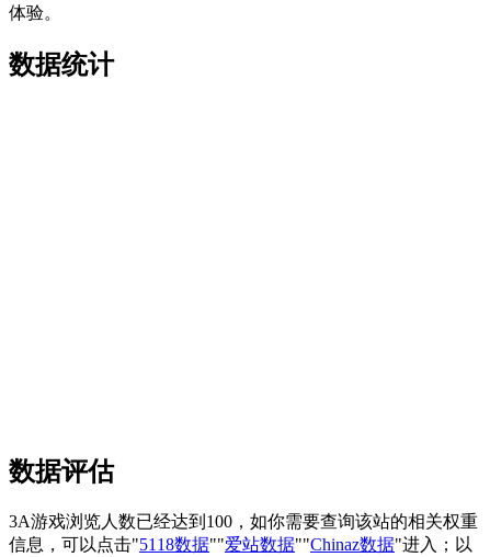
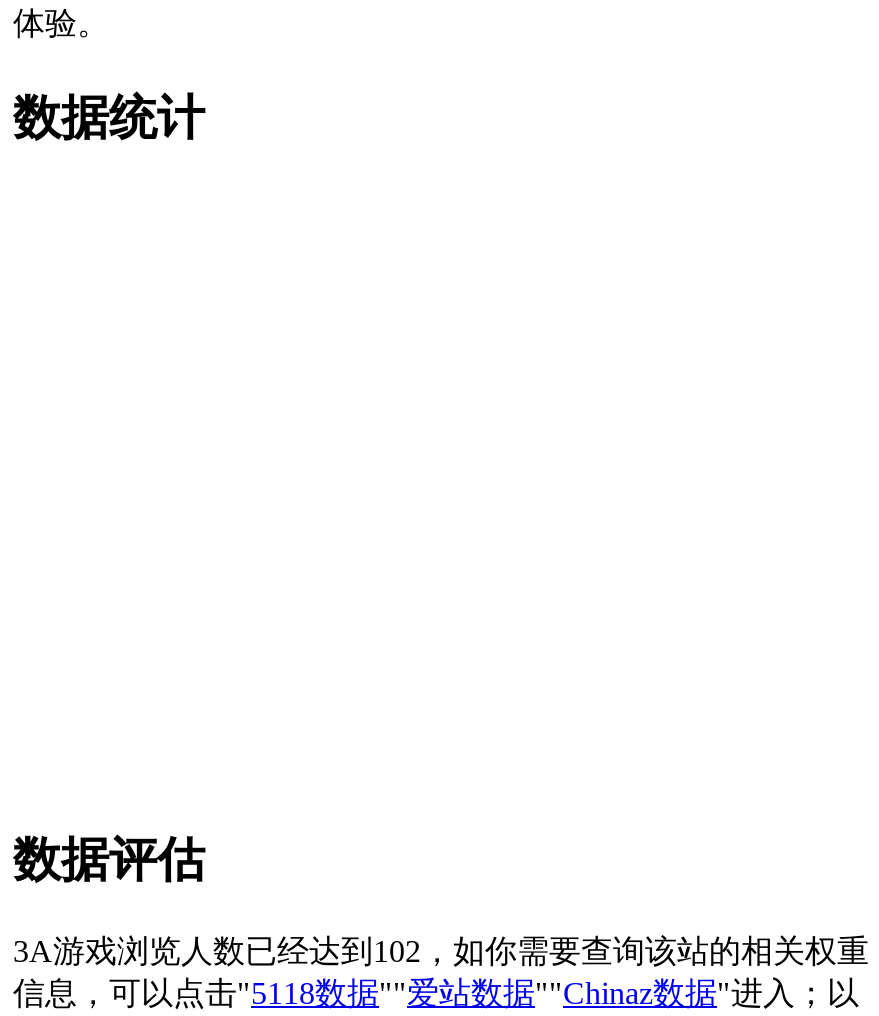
[9,512,478,531] 3A游戏浏览人数已经达到100，如你需要查询该站的相关权重 -> [13,935,869,969] 3A游戏浏览人数已经达到102，如你需要查询该站的相关权重

